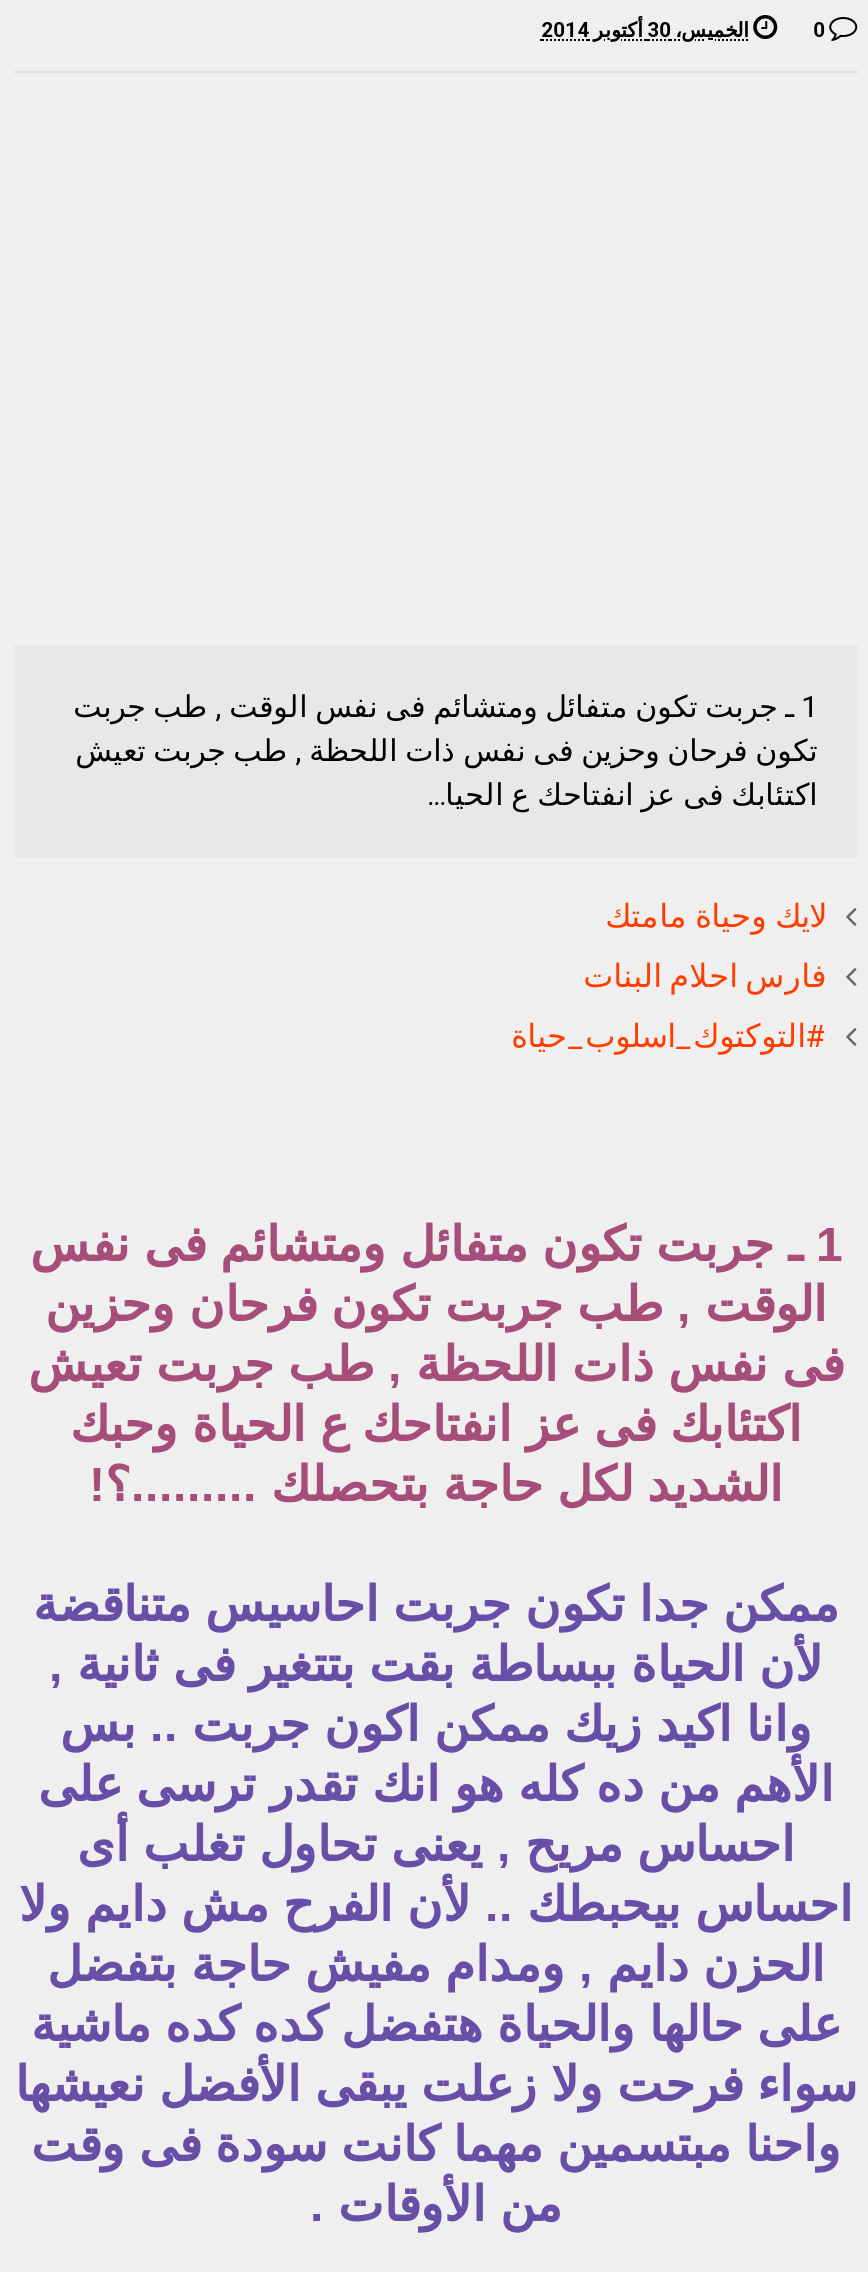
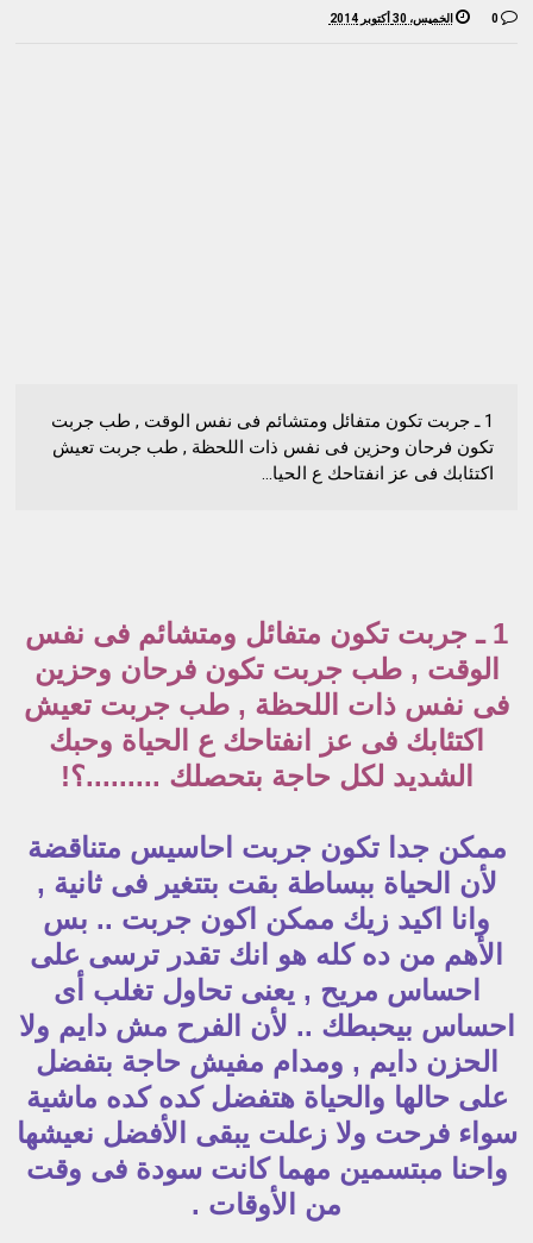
[511,898,827,1056] لايك وحياة مامتك | فارس احلام البنات | #التوكتوك_اسلوب_حياة -> none

